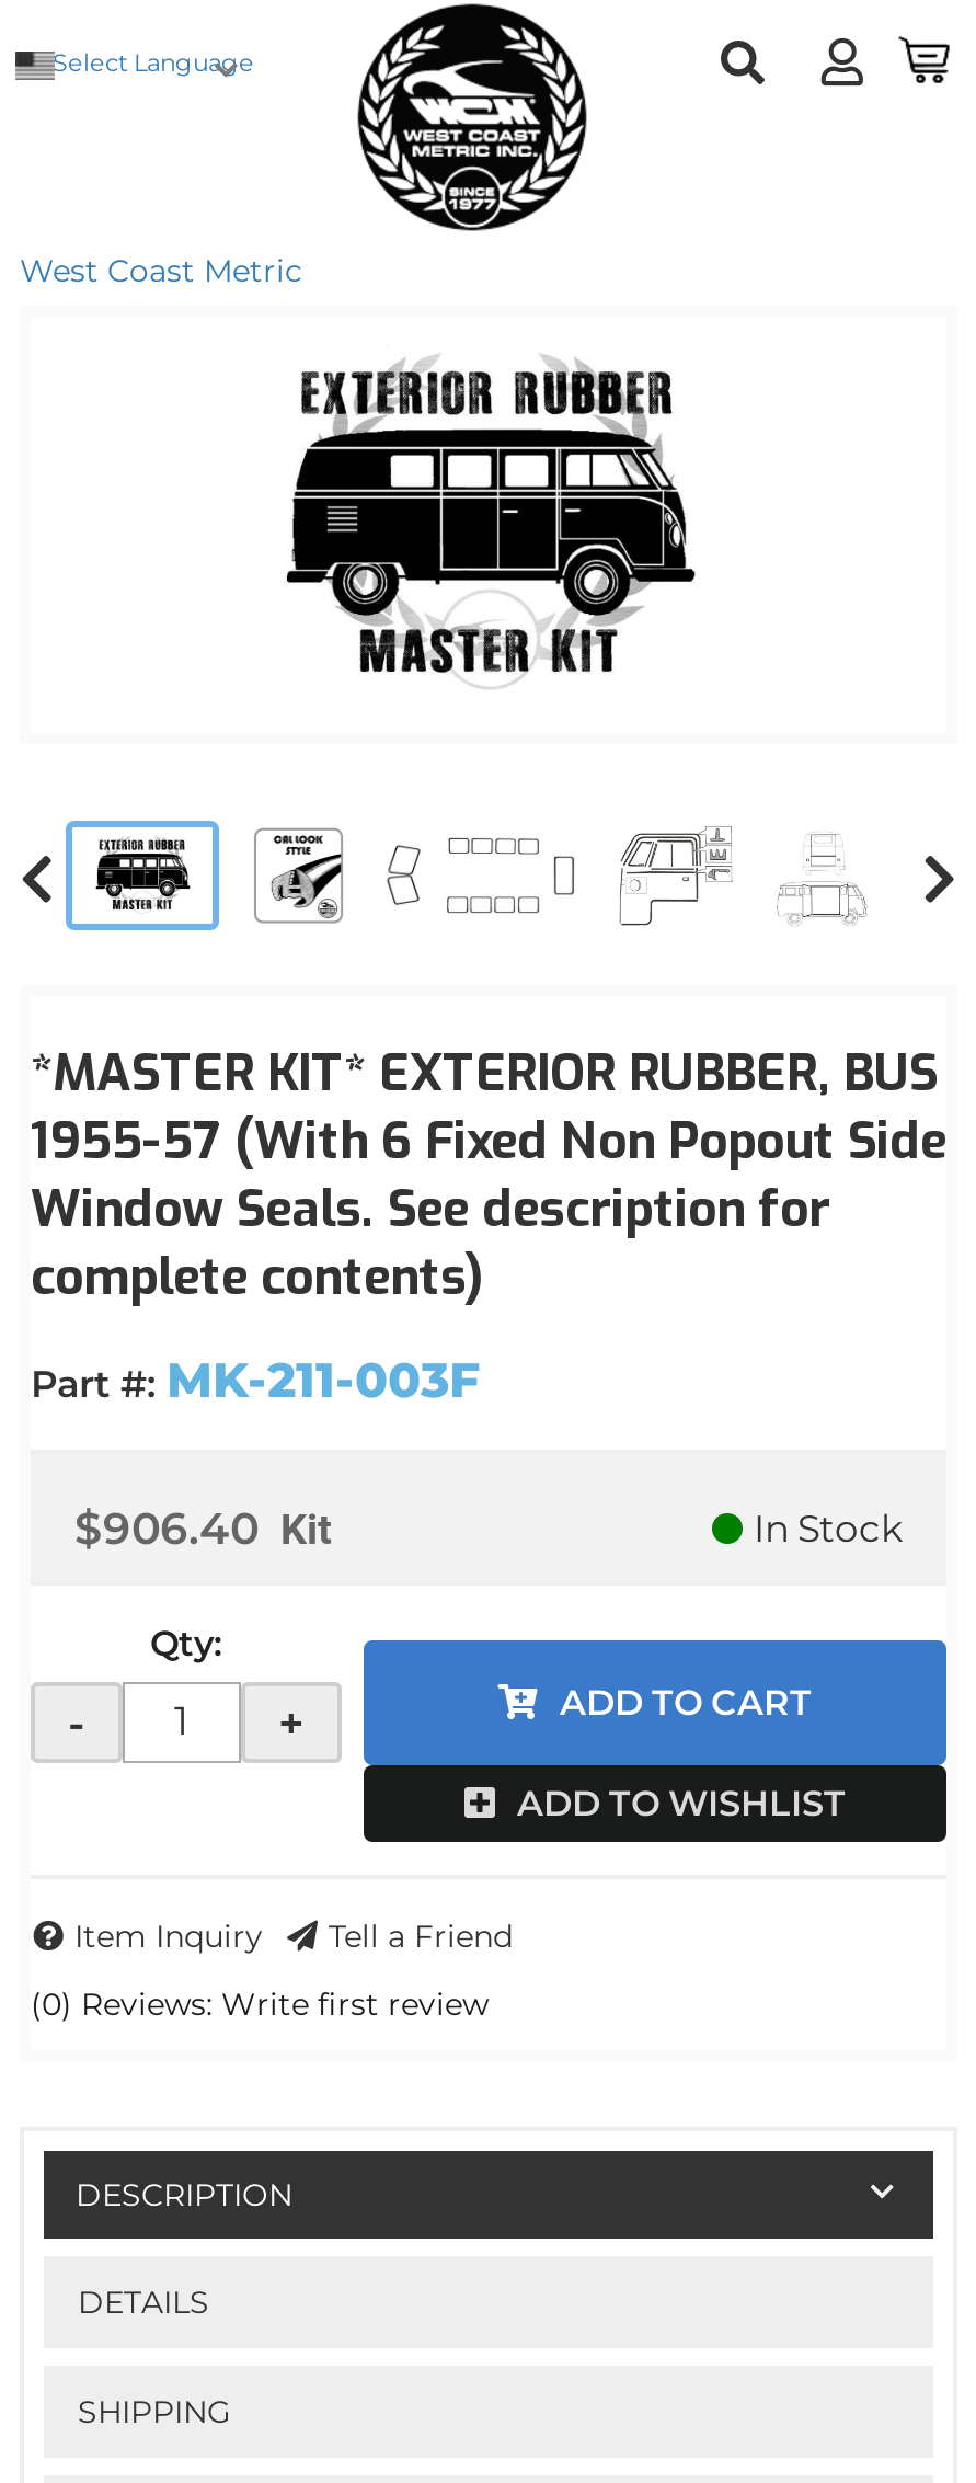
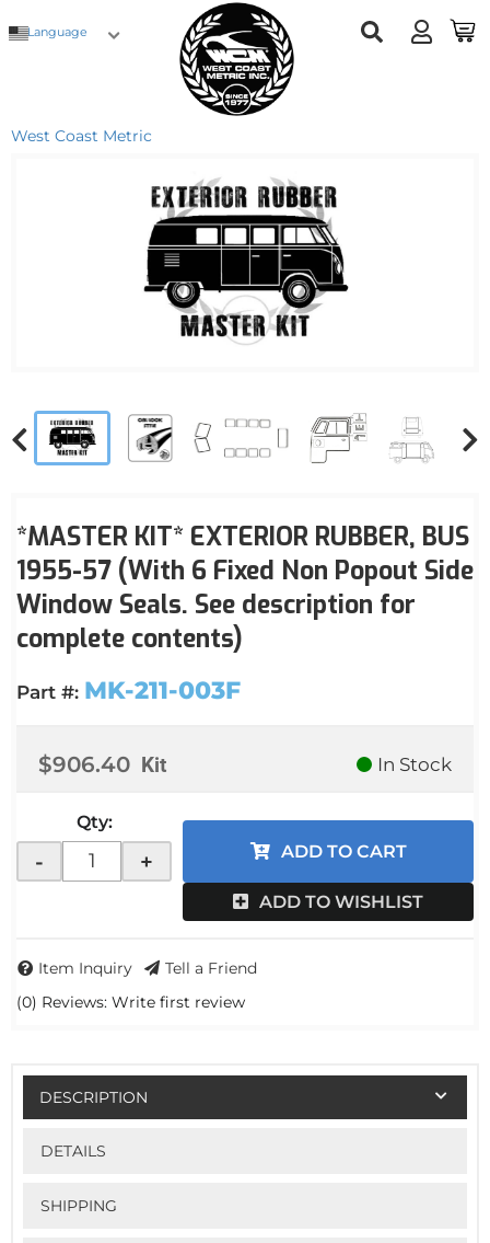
[53,48,254,79] Select Language -> [27,25,87,40] Language

